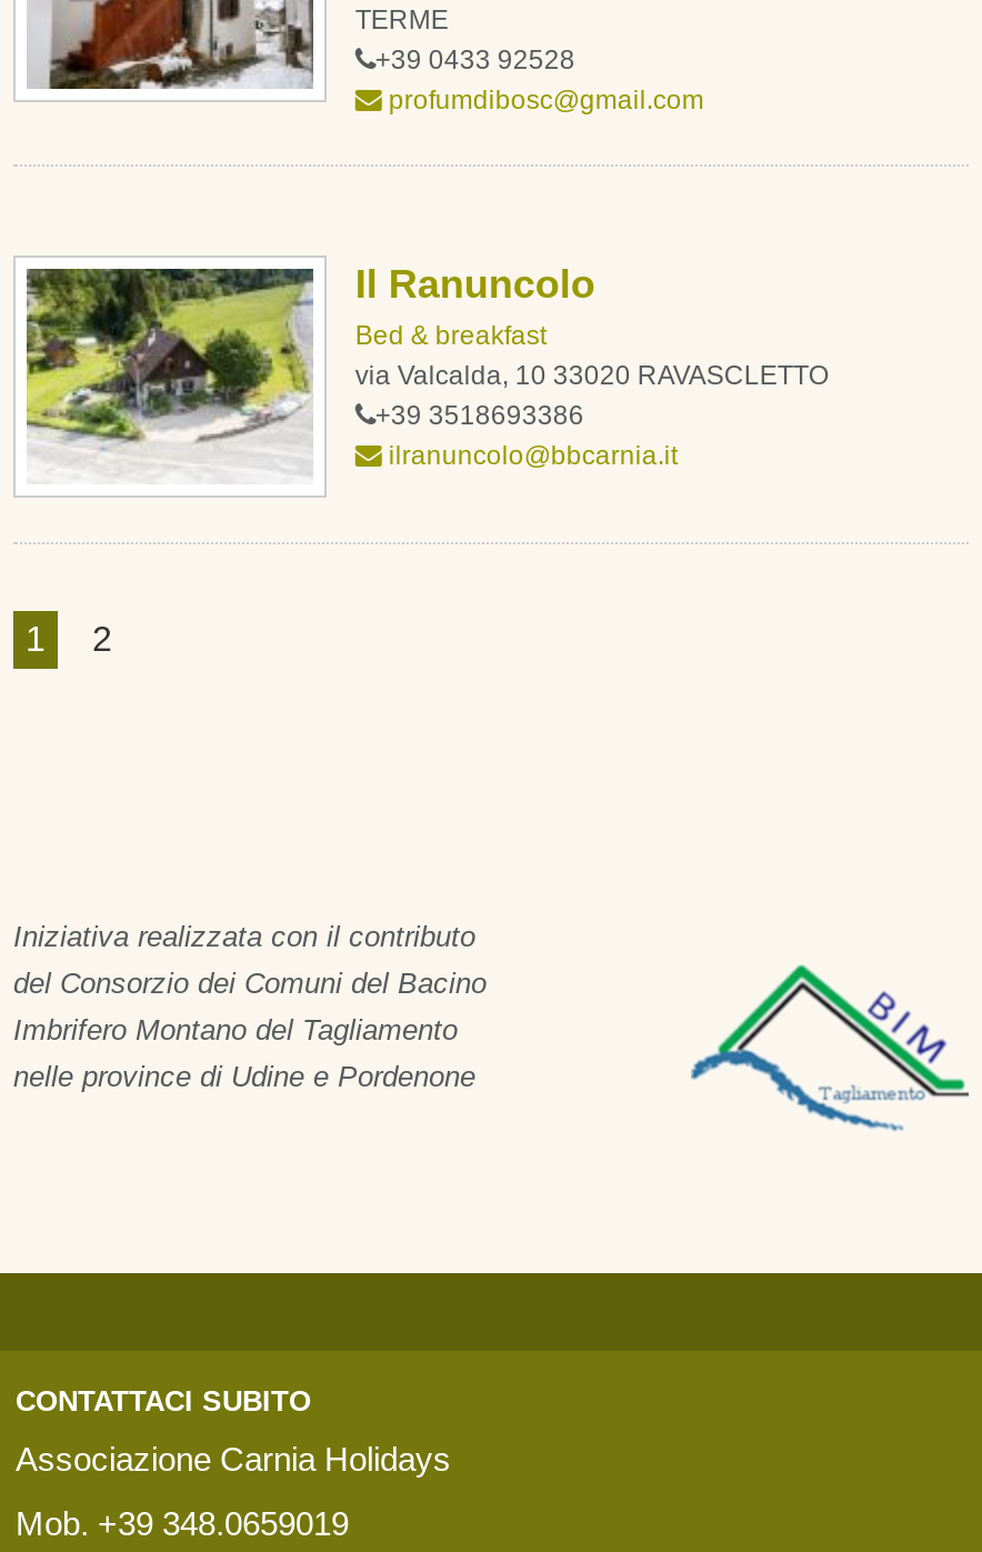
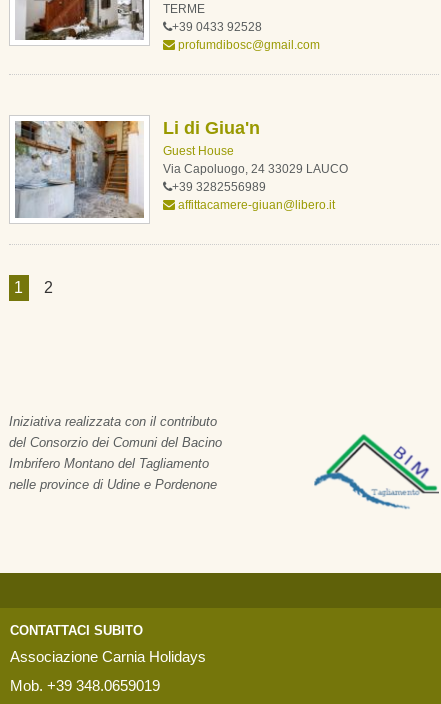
[24,262,828,484] [image] | Il Ranuncolo | Bed & breakfast | via Valcalda, 10 33020 RAVASCLETTO | +39 3518693386 | ilranuncolo@bbcarnia.it -> [14,118,348,219] [image] | Li di Giua'n | Guest House | Via Capoluogo, 24 33029 LAUCO | +39 3282556989 | affittacamere-giuan@libero.it

